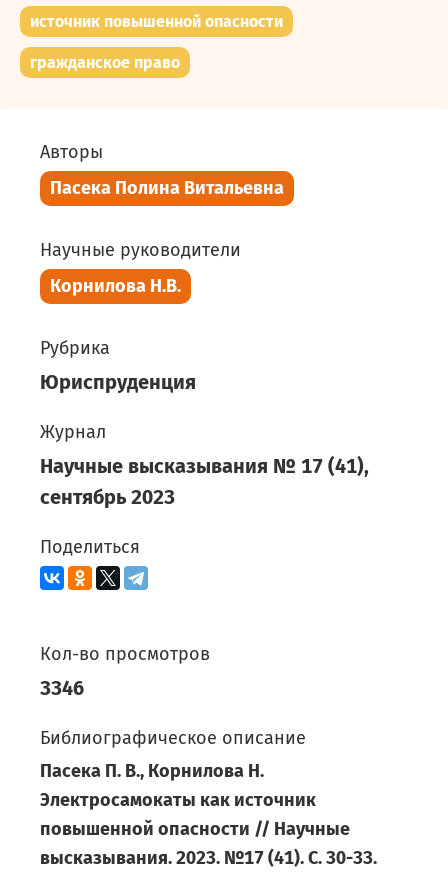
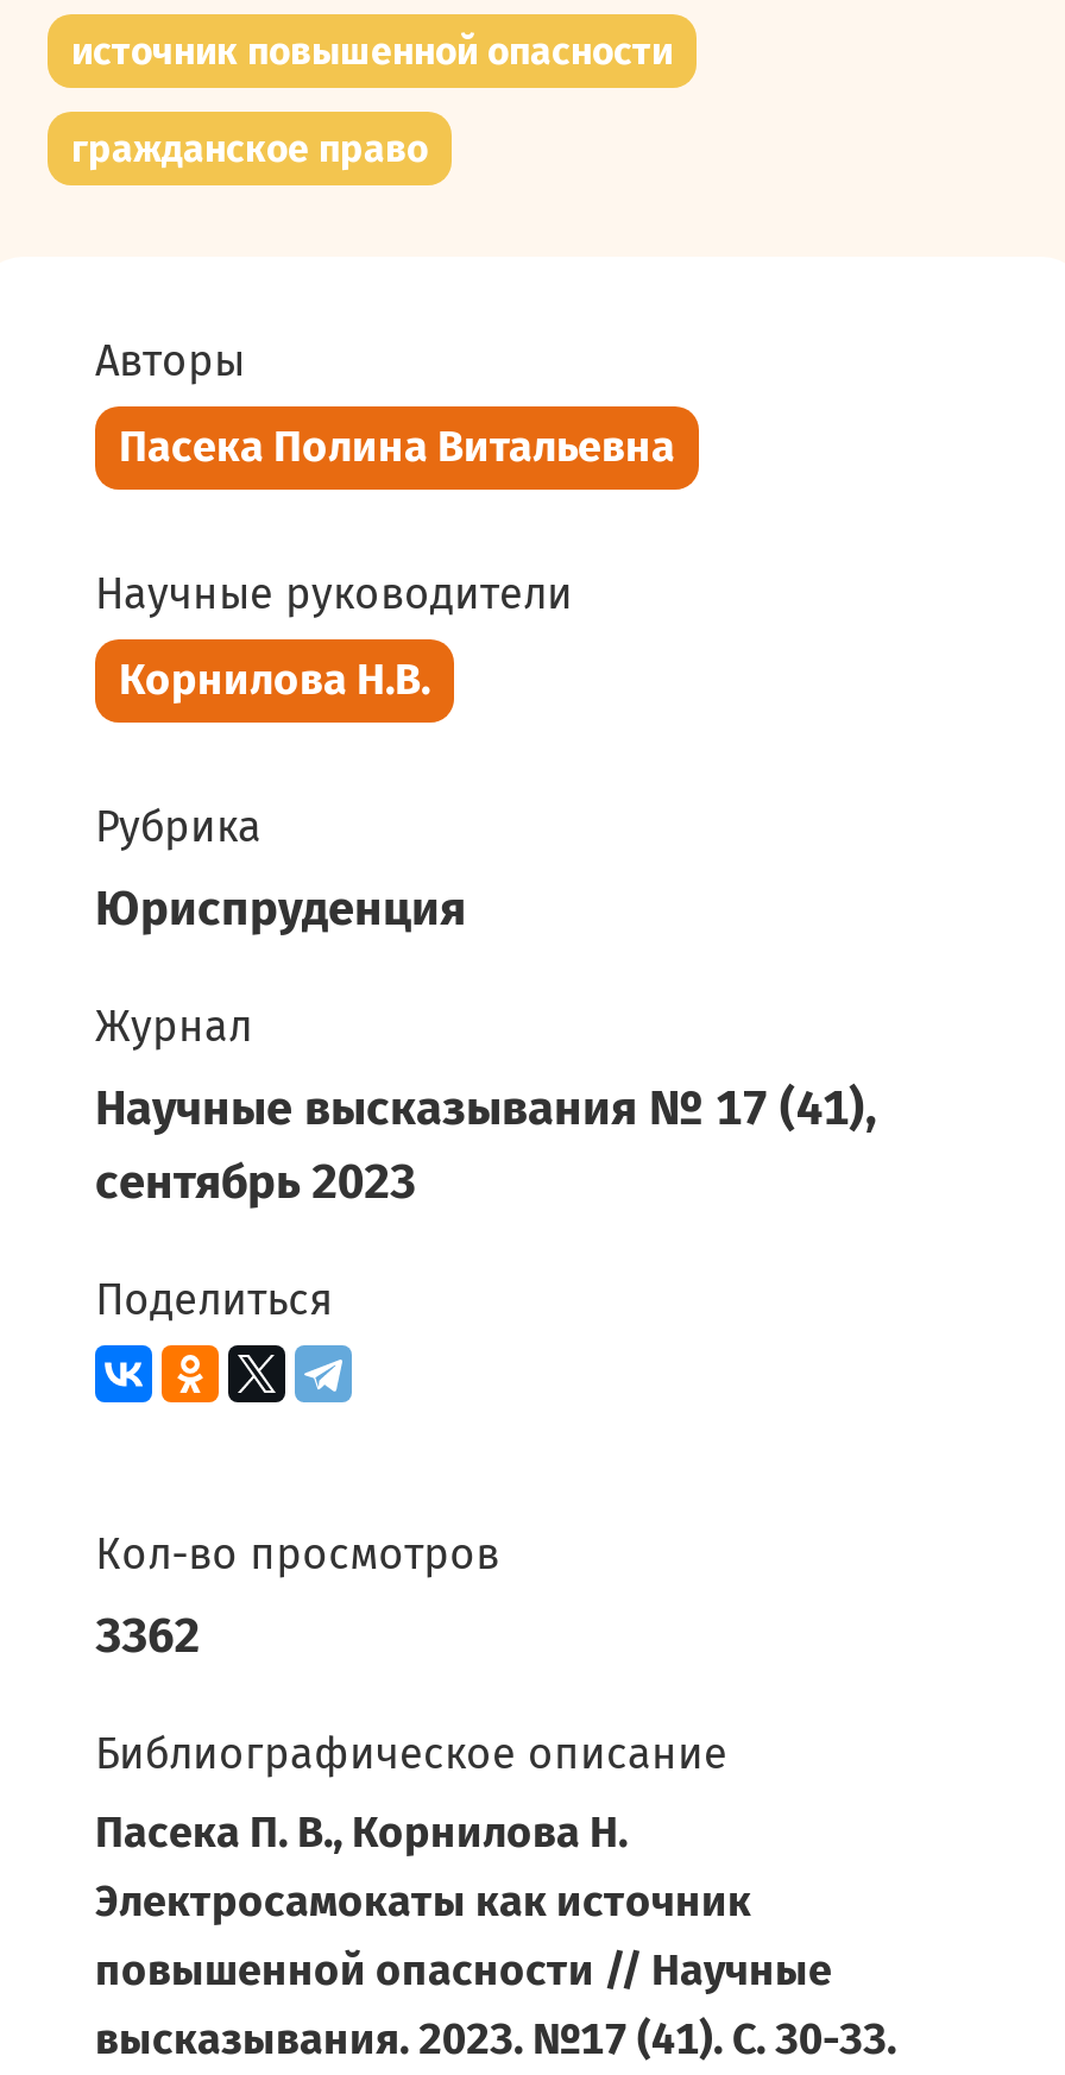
[40,676,84,700] 3346 -> [95,1607,200,1664] 3362

